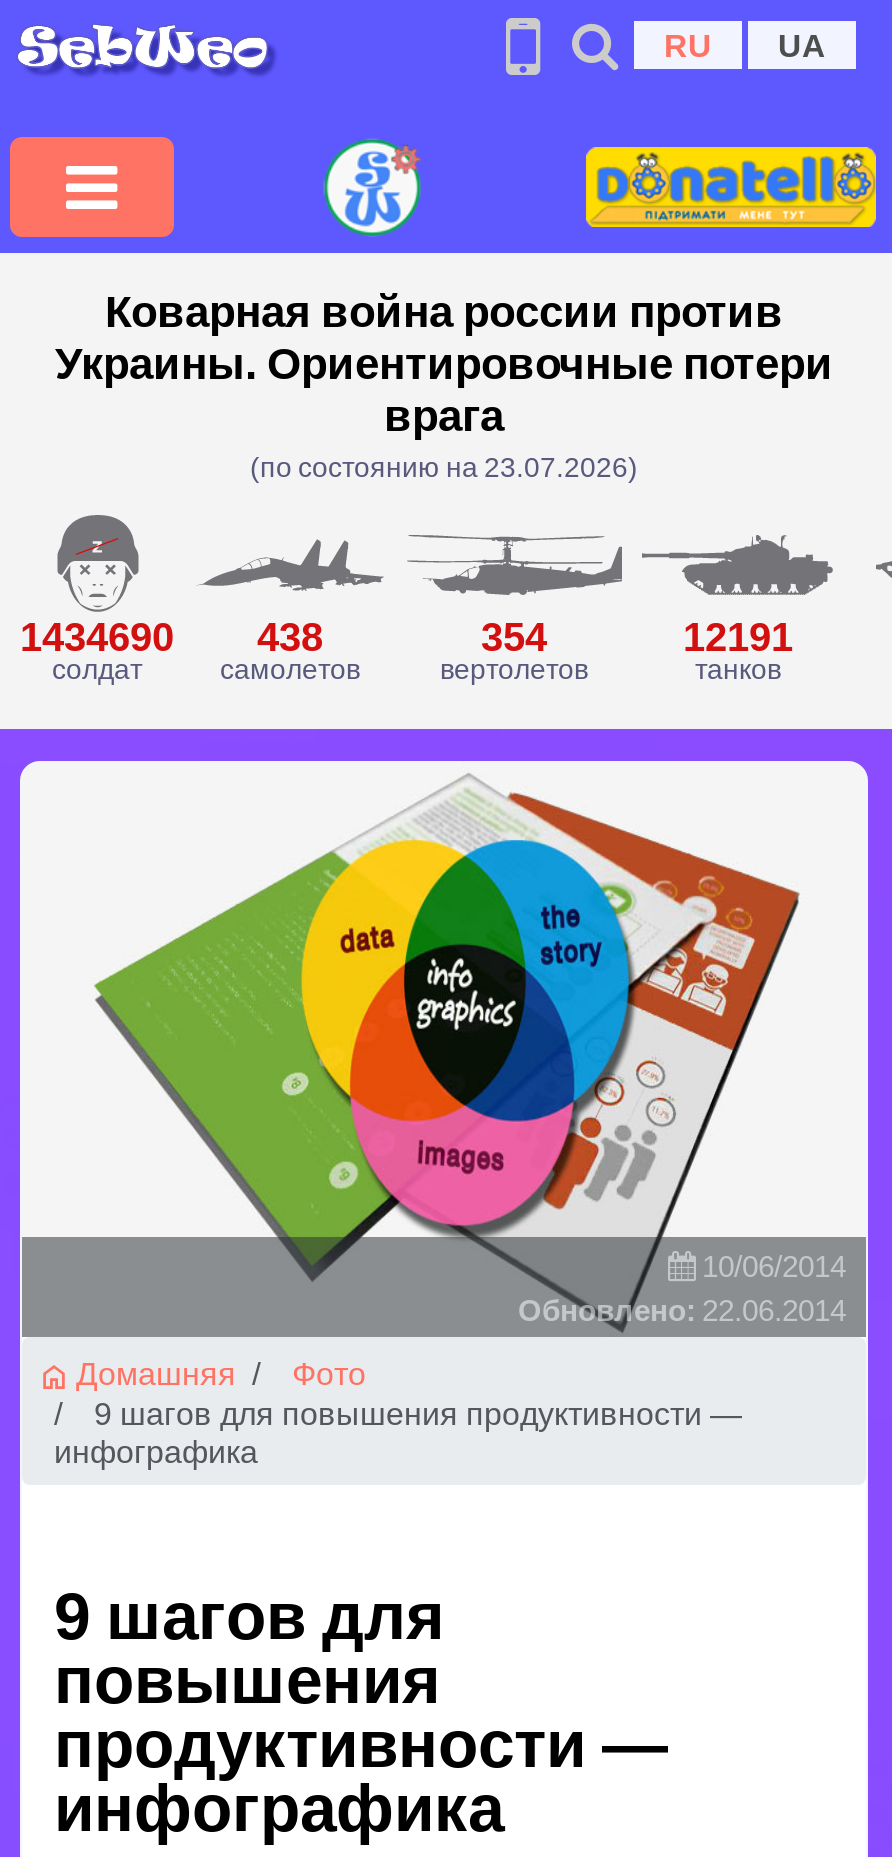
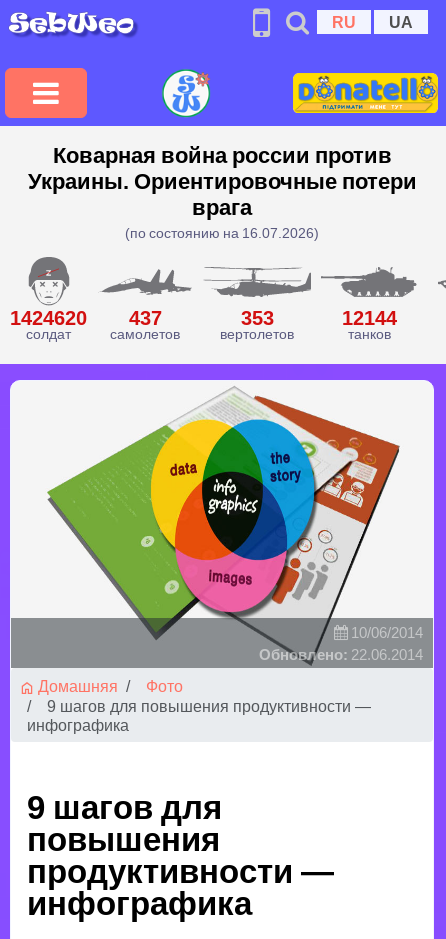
[250,447,638,485] (по состоянию на 23.07.2026) -> [125,223,319,242] (по состоянию на 16.07.2026)
[20,609,174,659] 1434690 -> [10,304,87,329] 1424620
[257,609,323,659] 438 -> [128,304,161,329] 437
[481,609,547,659] 354 -> [240,304,273,329] 353
[683,609,793,659] 12191 -> [341,304,396,329] 12144

